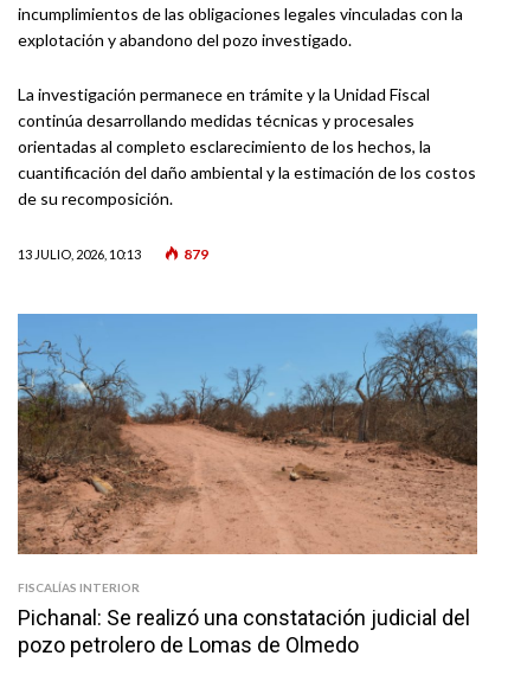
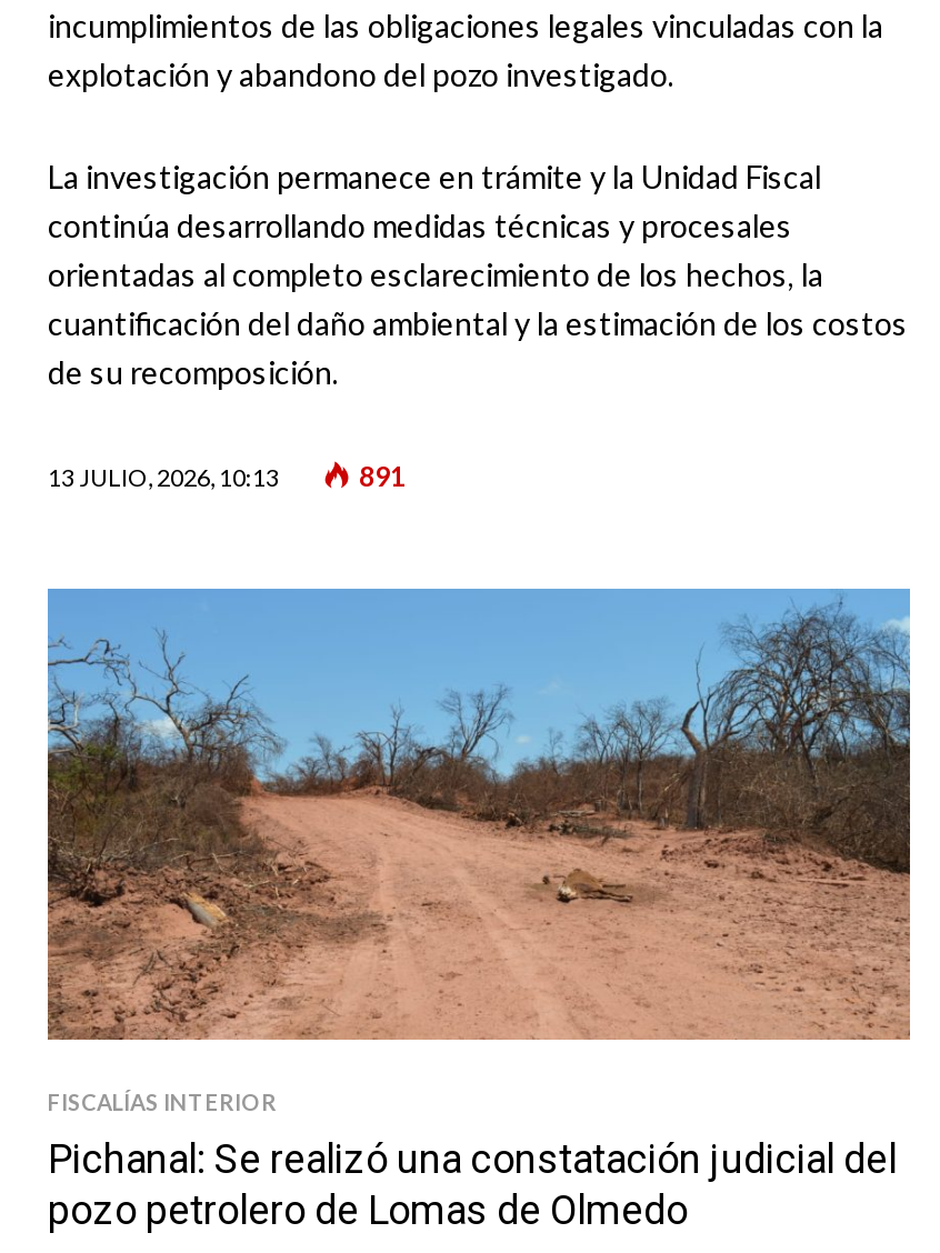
[181,245,208,263] 879 -> [354,460,406,494] 891

